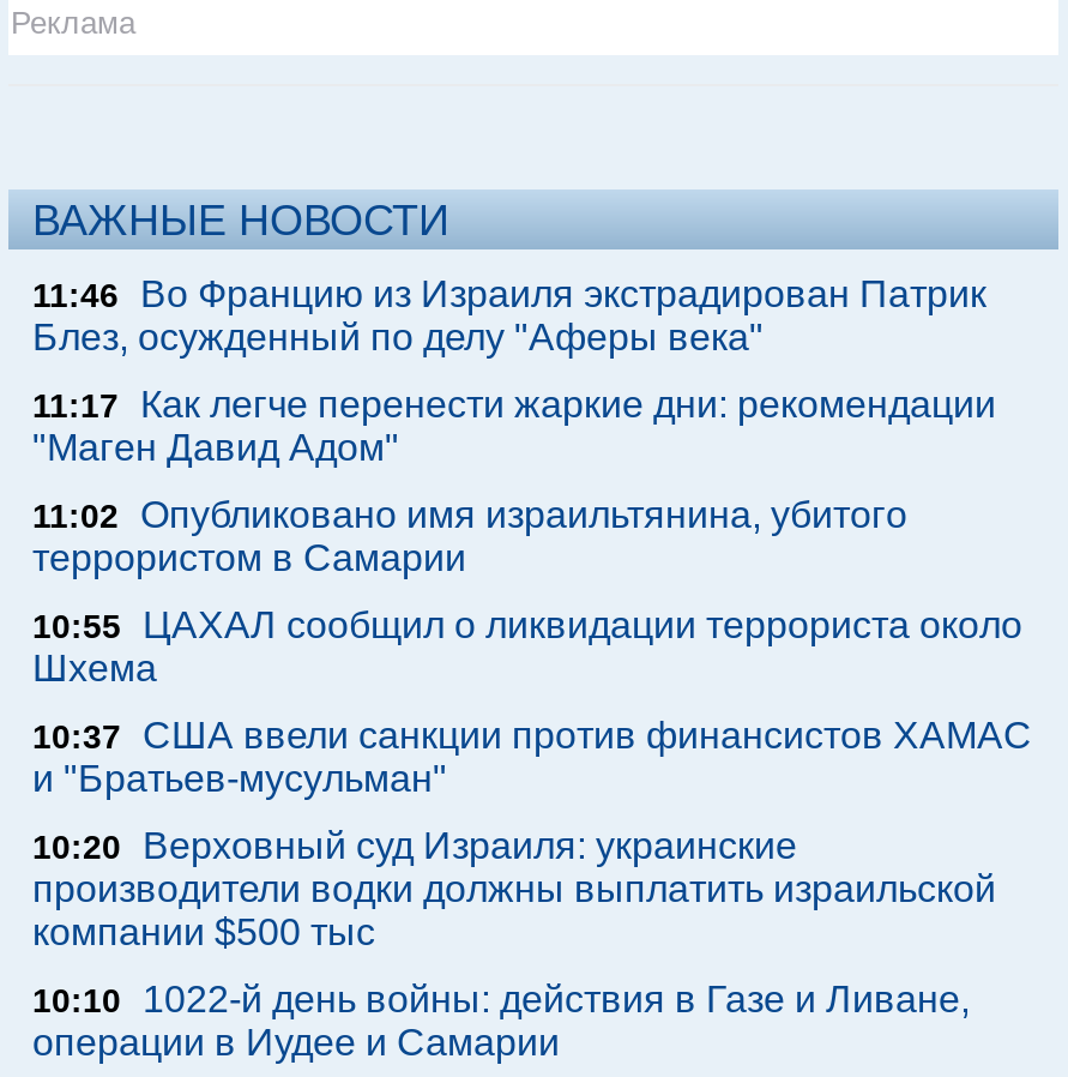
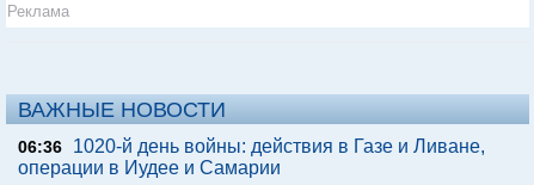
[32,274,1032,1020] 11:46 Во Францию из Израиля экстрадирован Патрик | Блез, осужденный по делу "Аферы века" | 11:17 Как легче перенести жаркие дни: рекомендации | "Маген Давид Адом" | 11:02 Опубликовано имя израильтянина, убитого | террористом в Самарии | 10:55 ЦАХАЛ сообщил о ликвидации террориста около | Шхема | 10:37 США ввели санкции против финансистов ХАМАС | и "Братьев-мусульман" | 10:20 Верховный суд Израиля: украинские | производители водки должны выплатить израильской | компании $500 тыс | 10:10 1022-й день войны: действия в Газе и Ливане, -> [18,137,485,157] 06:36 1020-й день войны: действия в Газе и Ливане,

